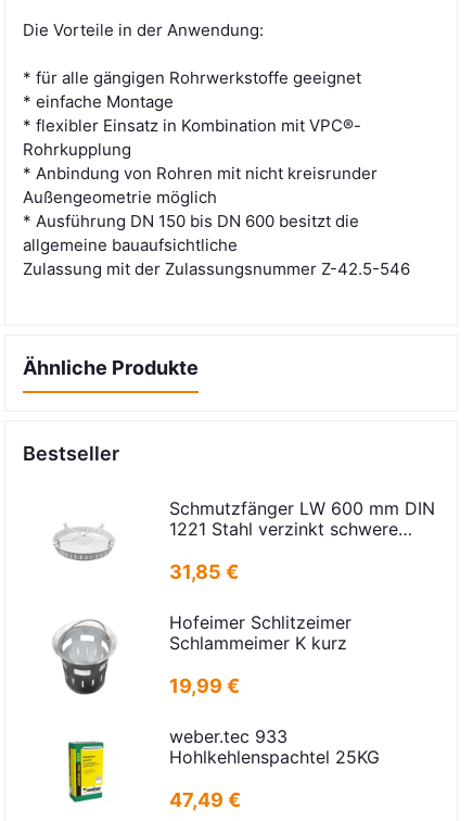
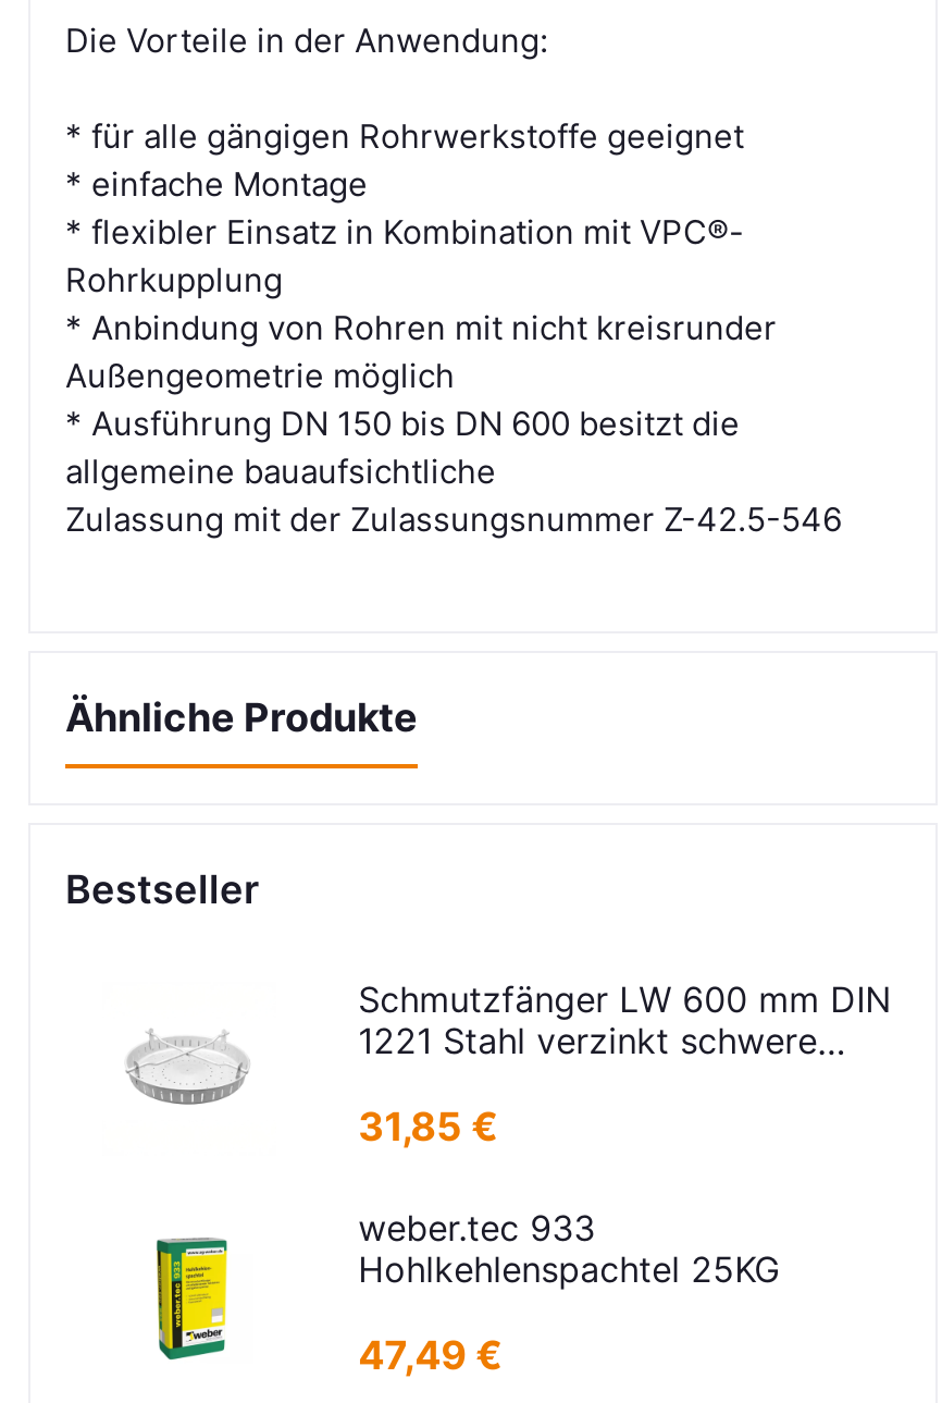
[169,612,351,698] Hofeimer Schlitzeimer | Schlammeimer K kurz | 19,99 € -> none
[52,619,117,696] [image] -> none

